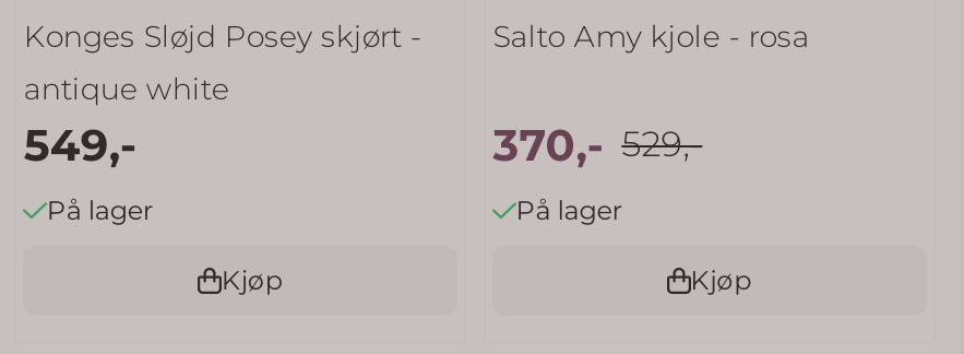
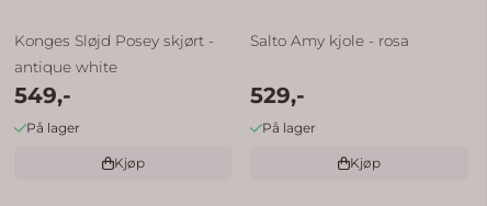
[493,118,702,171] 370,- 529,- -> [250,82,305,108] 529,-

